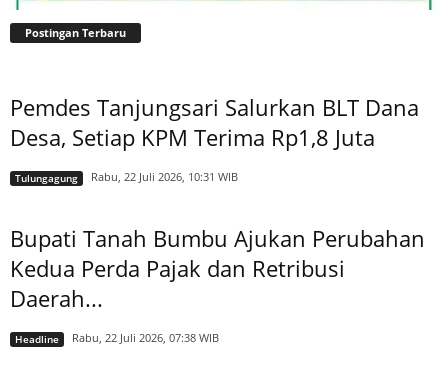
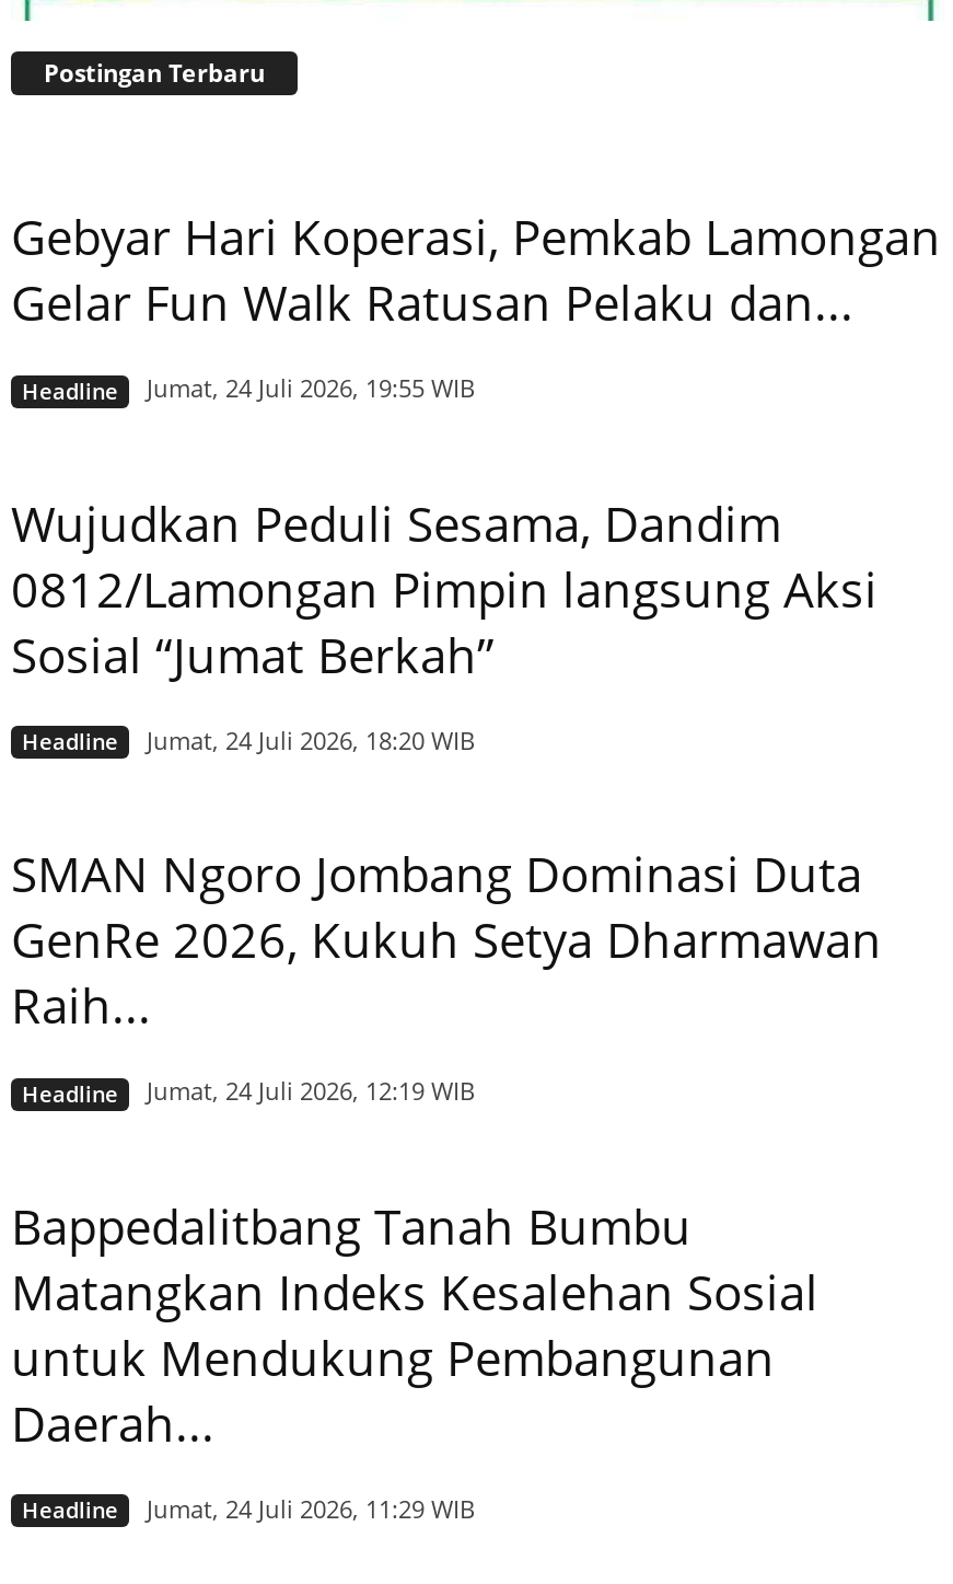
[10,92,425,283] Pemdes Tanjungsari Salurkan BLT Dana | Desa, Setiap KPM Terima Rp1,8 Juta | Tulungagung | Rabu, 22 Juli 2026, 10:31 WIB | Bupati Tanah Bumbu Ajukan Perubahan | Kedua Perda Pajak dan Retribusi -> [11,202,941,1388] Gebyar Hari Koperasi, Pemkab Lamongan | Gelar Fun Walk Ratusan Pelaku dan... | Headline | Jumat, 24 Juli 2026, 19:55 WIB | Wujudkan Peduli Sesama, Dandim | 0812/Lamongan Pimpin langsung Aksi | Sosial “Jumat Berkah” | Headline | Jumat, 24 Juli 2026, 18:20 WIB | SMAN Ngoro Jombang Dominasi Duta | GenRe 2026, Kukuh Setya Dharmawan | Raih... | Headline | Jumat, 24 Juli 2026, 12:19 WIB | Bappedalitbang Tanah Bumbu | Matangkan Indeks Kesalehan Sosial | untuk Mendukung Pembangunan
[72,330,219,345] Rabu, 22 Juli 2026, 07:38 WIB -> [147,1491,475,1524] Jumat, 24 Juli 2026, 11:29 WIB

